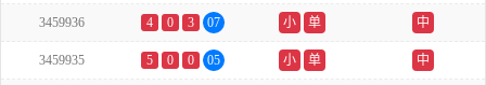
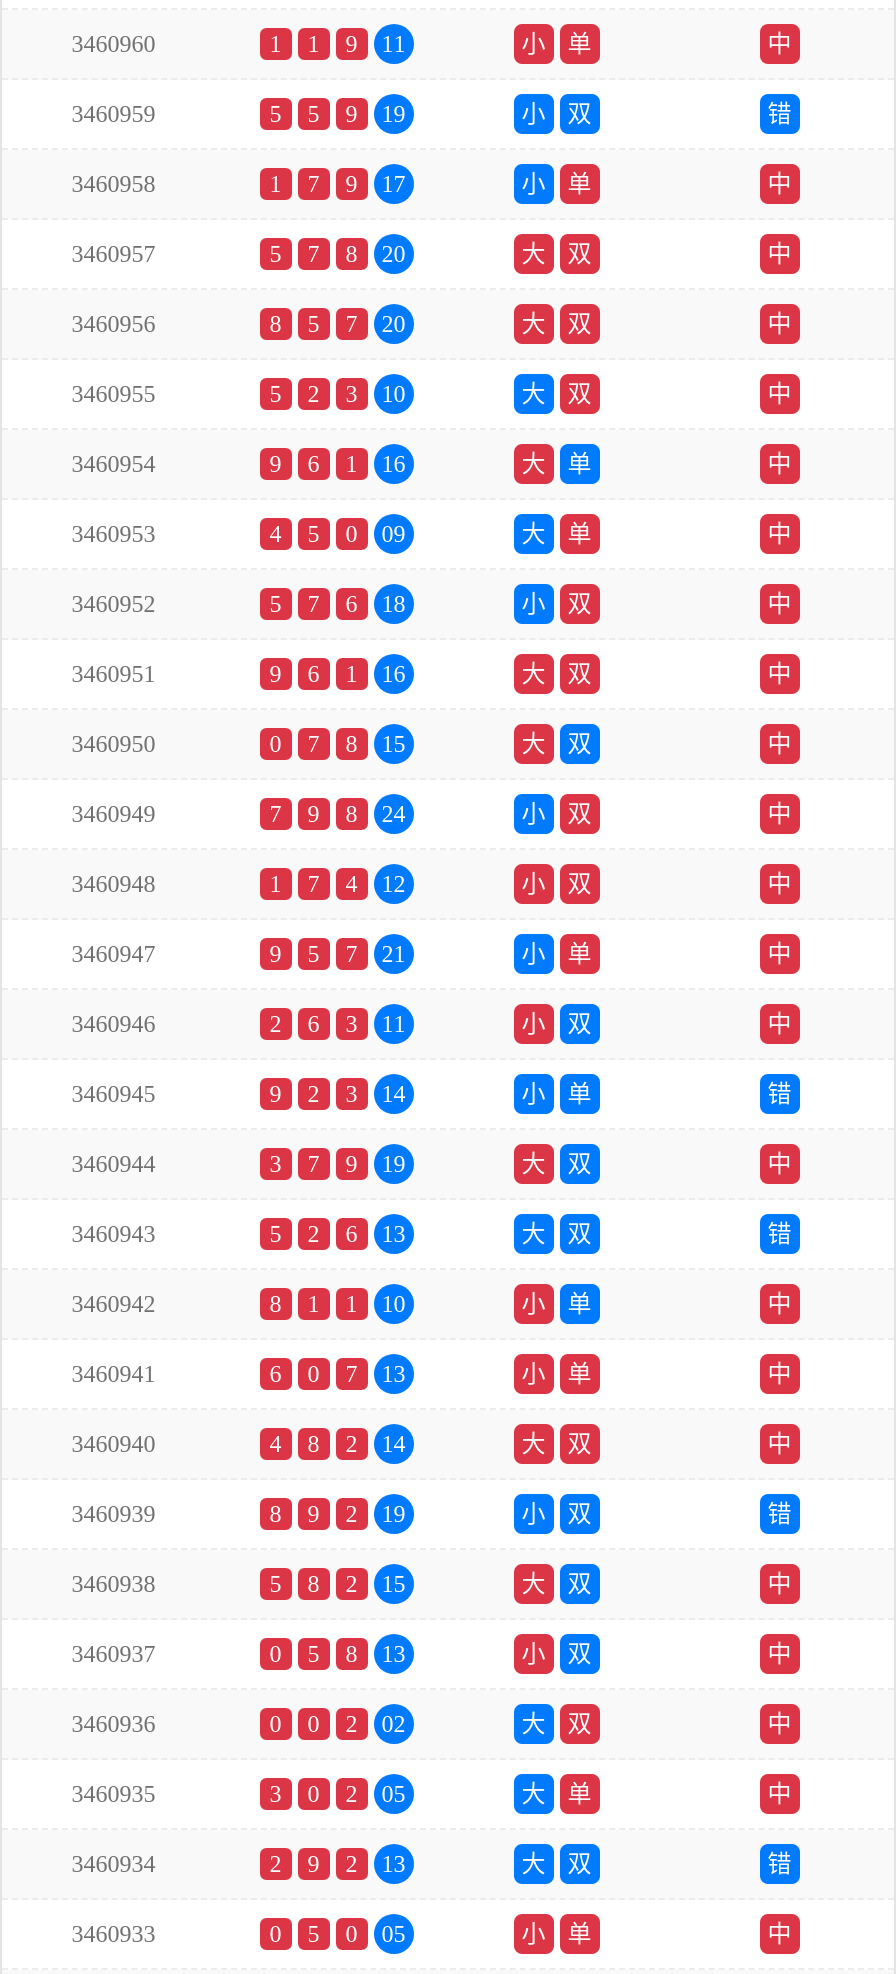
[39,15,84,30] 3459936 -> [72,30,156,58] 3460960
[146,15,153,30] 4 -> [270,30,282,58] 1
[167,15,173,30] 0 -> [308,30,320,58] 1
[187,15,194,30] 3 -> [346,30,358,58] 9
[207,15,220,30] 07 -> [382,30,406,58] 11
[39,53,84,68] 3459935 -> [72,100,792,548] 3460959 | 5 | 5 | 9 | 19 | 小 | 双 | 错 | 3460958 | 1 | 7 | 9 | 17 | 小 | 单 | 中 | 3460957 | 5 | 7 | 8 | 20 | 大 | 双 | 中 | 3460956 | 8 | 5 | 7 | 20 | 大 | 双 | 中 | 3460955 | 5 | 2 | 3 | 10 | 大 | 双 | 中 | 3460954 | 9 | 6 | 1 | 16 | 大 | 单 | 中 | 3460953 | 4
none -> [72,520,792,1948] 09 | 大 | 单 | 中 | 3460952 | 5 | 7 | 6 | 18 | 小 | 双 | 中 | 3460951 | 9 | 6 | 1 | 16 | 大 | 双 | 中 | 3460950 | 0 | 7 | 8 | 15 | 大 | 双 | 中 | 3460949 | 7 | 9 | 8 | 24 | 小 | 双 | 中 | 3460948 | 1 | 7 | 4 | 12 | 小 | 双 | 中 | 3460947 | 9 | 5 | 7 | 21 | 小 | 单 | 中 | 3460946 | 2 | 6 | 3 | 11 | 小 | 双 | 中 | 3460945 | 9 | 2 | 3 | 14 | 小 | 单 | 错 | 3460944 | 3 | 7 | 9 | 19 | 大 | 双 | 中 | 3460943 | 5 | 2 | 6 | 13 | 大 | 双 | 错 | 3460942 | 8 | 1 | 1 | 10 | 小 | 单 | 中 | 3460941 | 6 | 0 | 7 | 13 | 小 | 单 | 中 | 3460940 | 4 | 8 | 2 | 14 | 大 | 双 | 中 | 3460939 | 8 | 9 | 2 | 19 | 小 | 双 | 错 | 3460938 | 5 | 8 | 2 | 15 | 大 | 双 | 中 | 3460937 | 0 | 5 | 8 | 13 | 小 | 双 | 中 | 3460936 | 0 | 0 | 2 | 02 | 大 | 双 | 中 | 3460935 | 3 | 0 | 2 | 05 | 大 | 单 | 中 | 3460934 | 2 | 9 | 2 | 13 | 大 | 双 | 错 | 3460933 | 0 | 5

